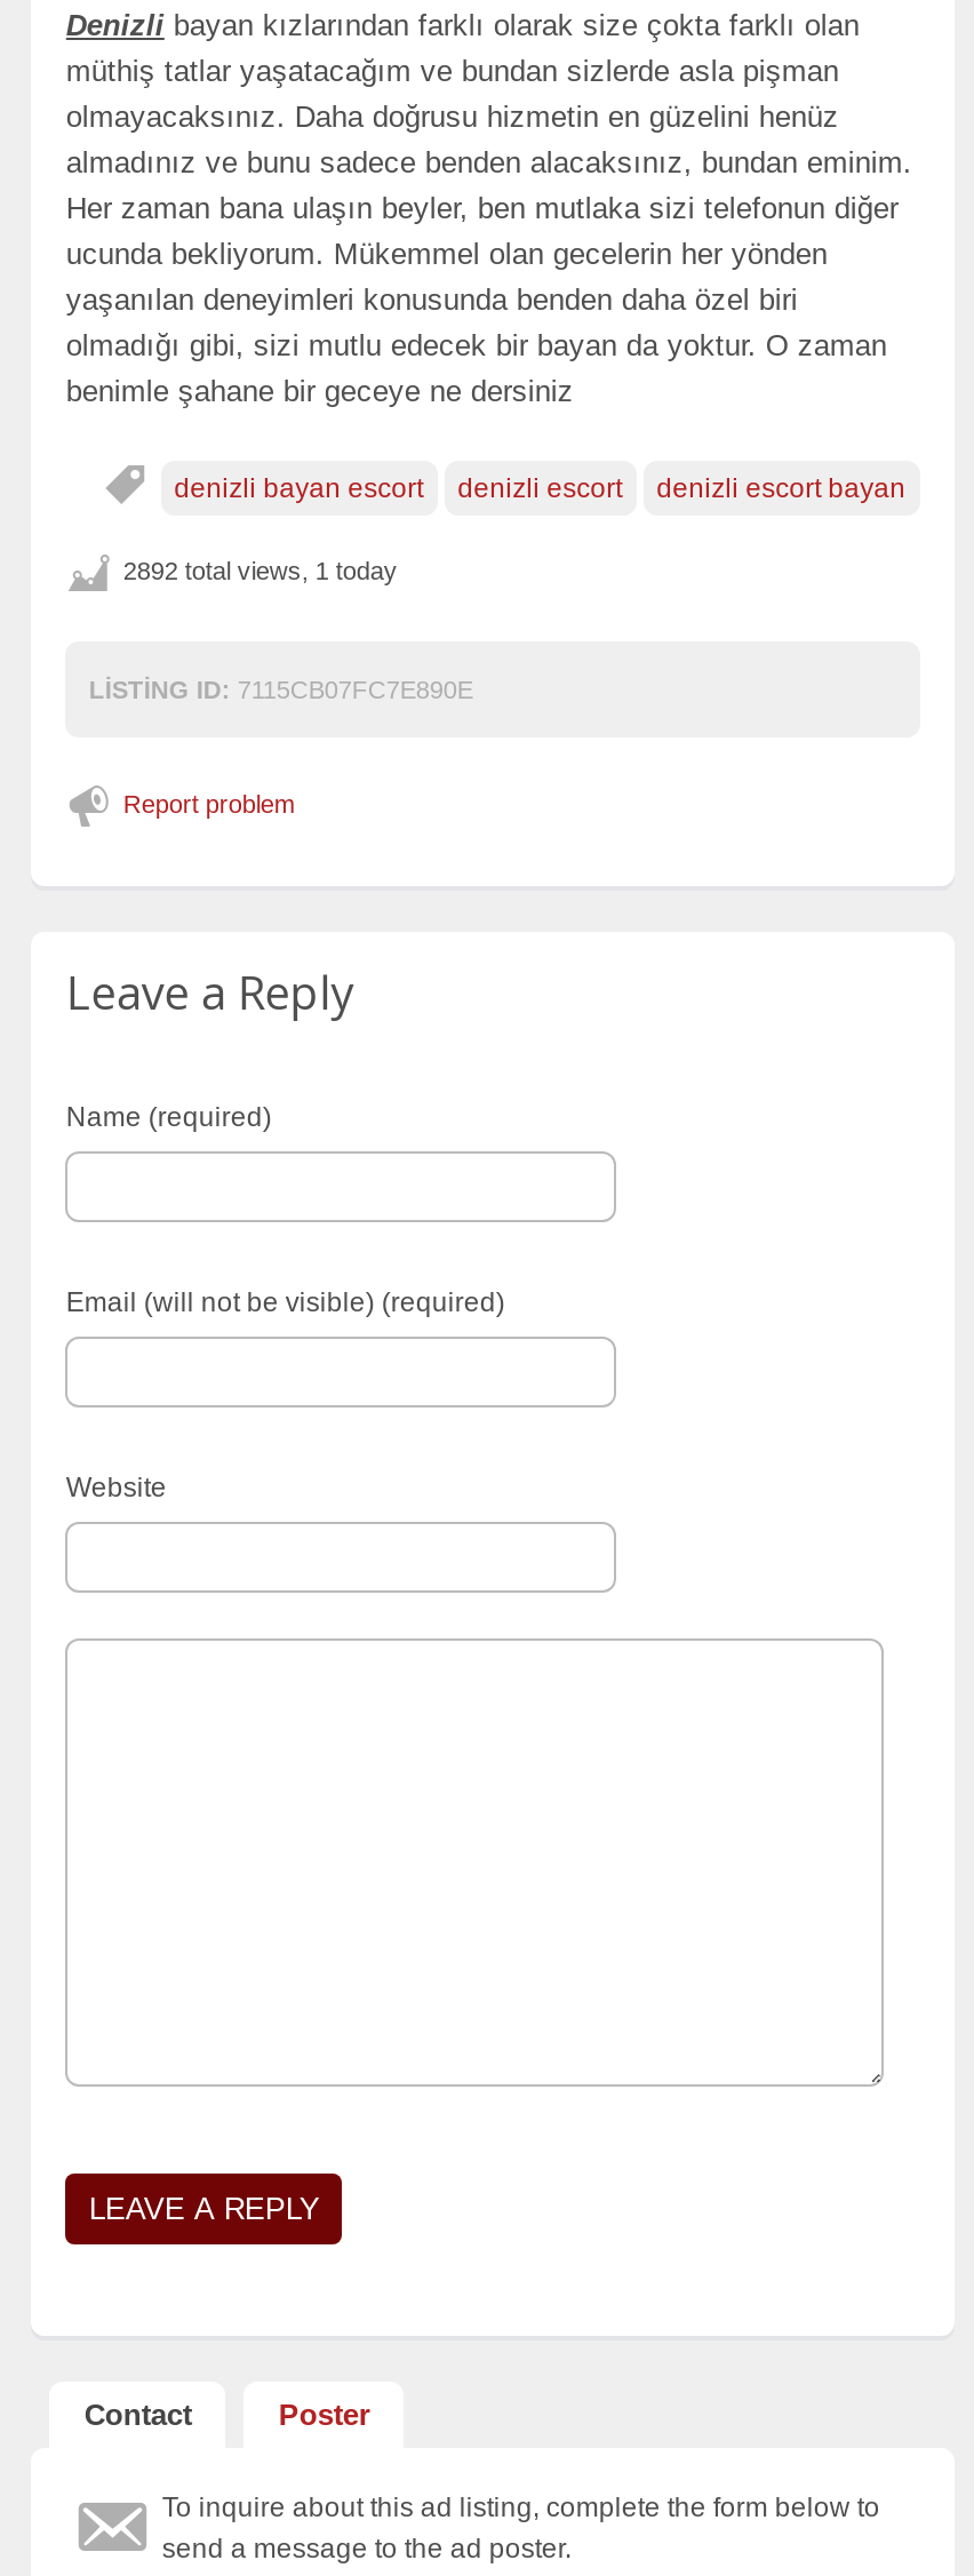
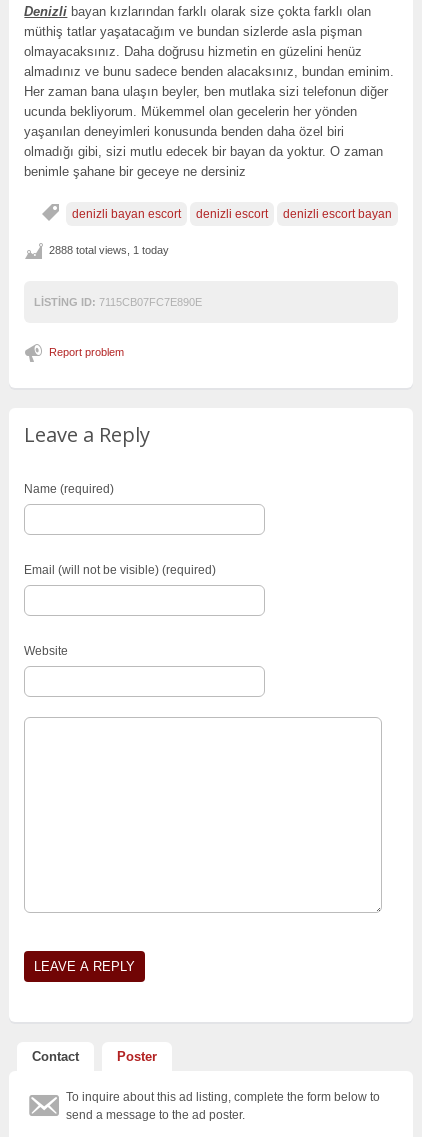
[123,558,398,585] 2892 total views, 1 today -> [49,244,169,256] 2888 total views, 1 today

